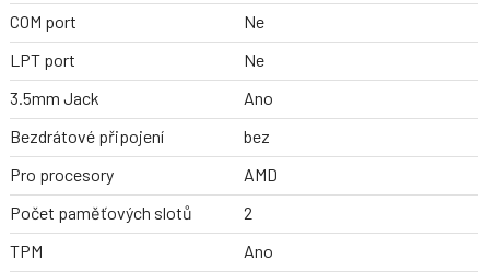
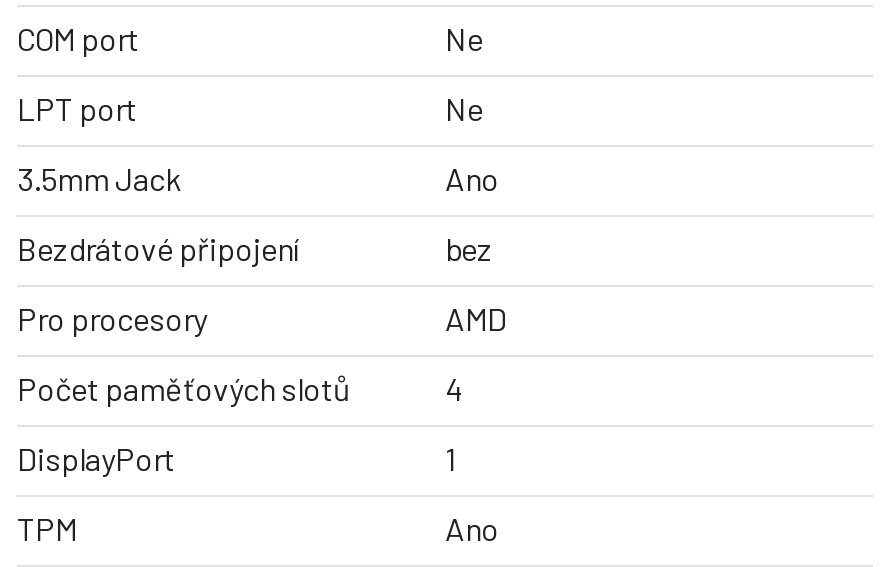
[244,202,252,223] 2 -> [17,369,463,477] 4 | DisplayPort | 1

